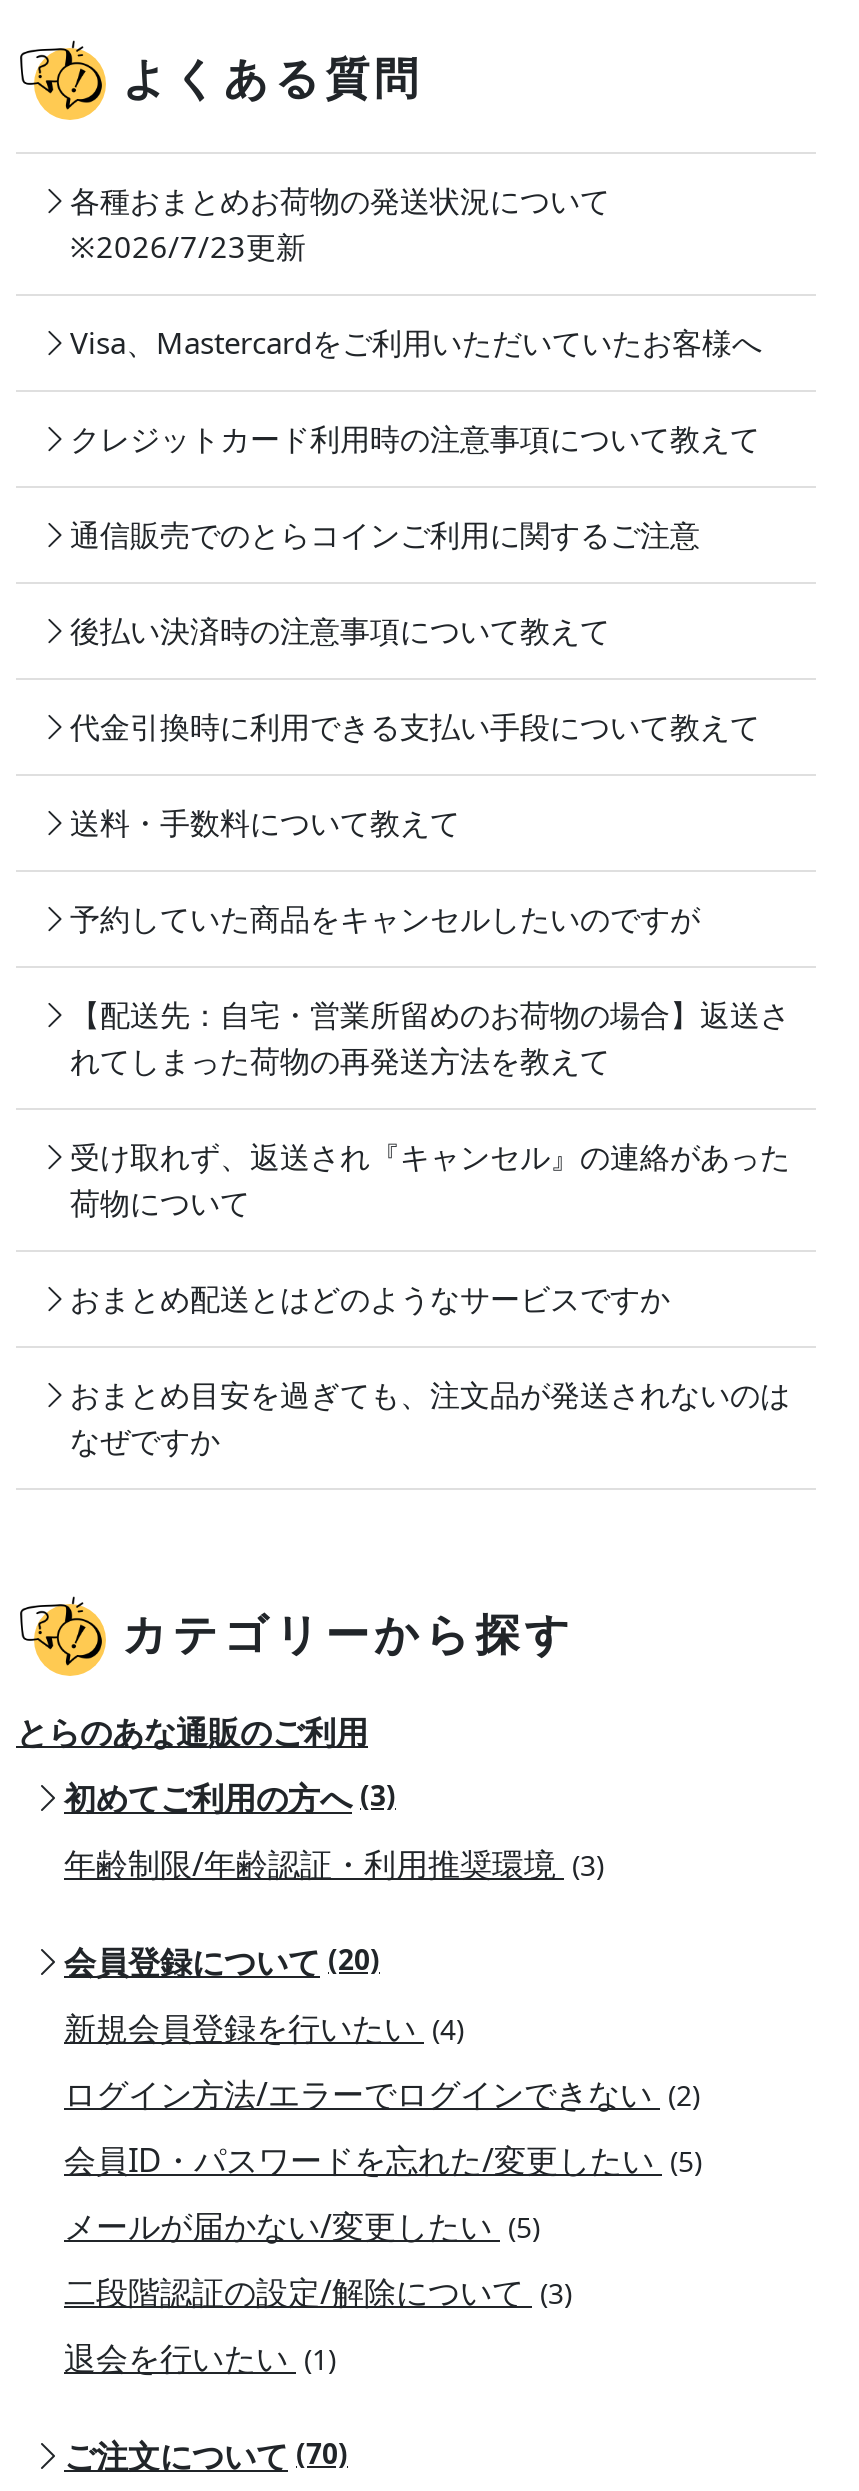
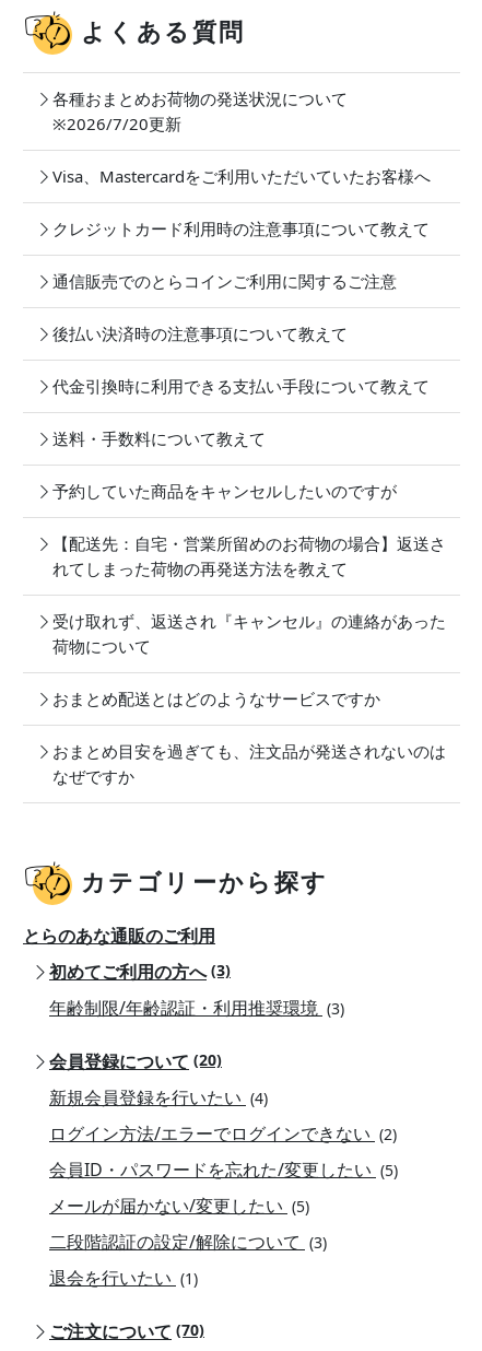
[70,226,306,266] ※2026/7/23更新 -> [52,113,181,134] ※2026/7/20更新

